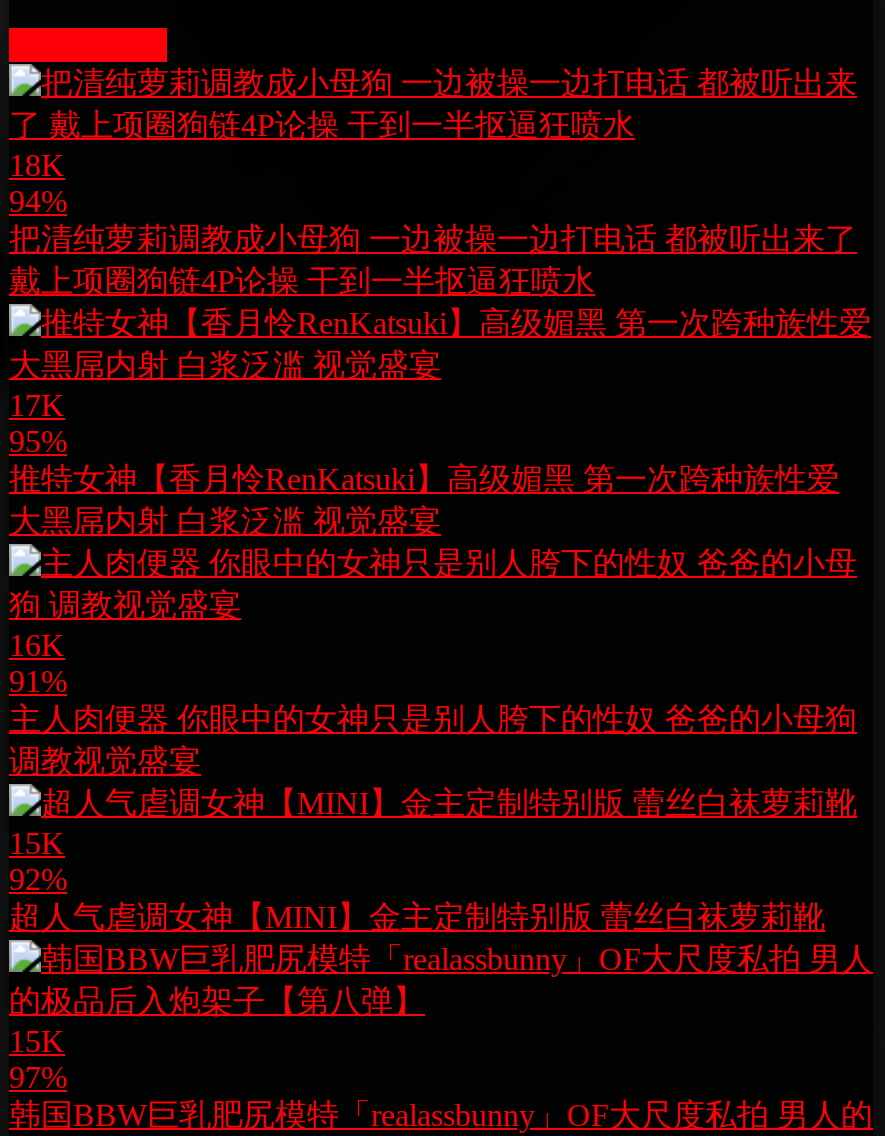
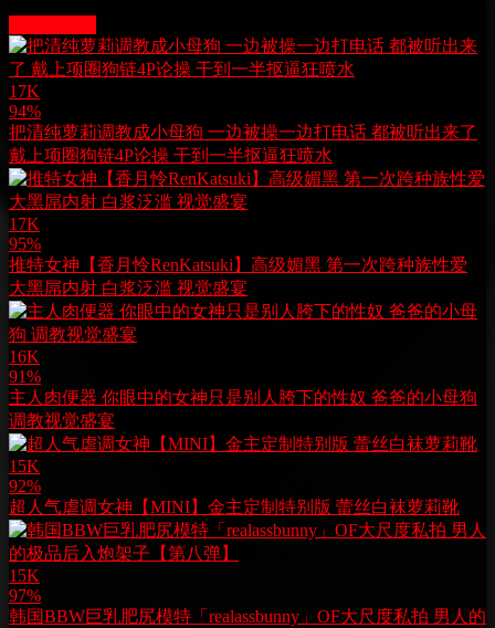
[9,147,65,181] 18K -> [9,81,40,100] 17K

